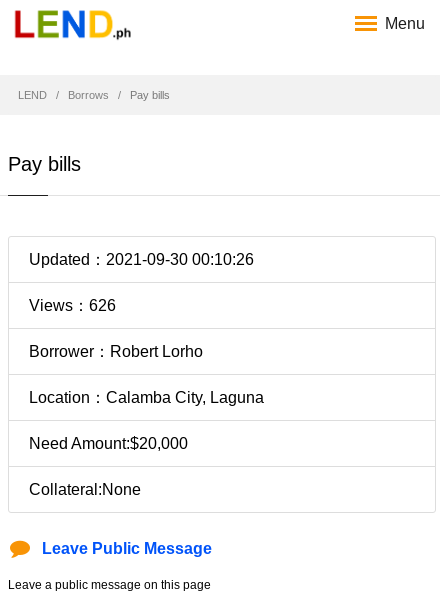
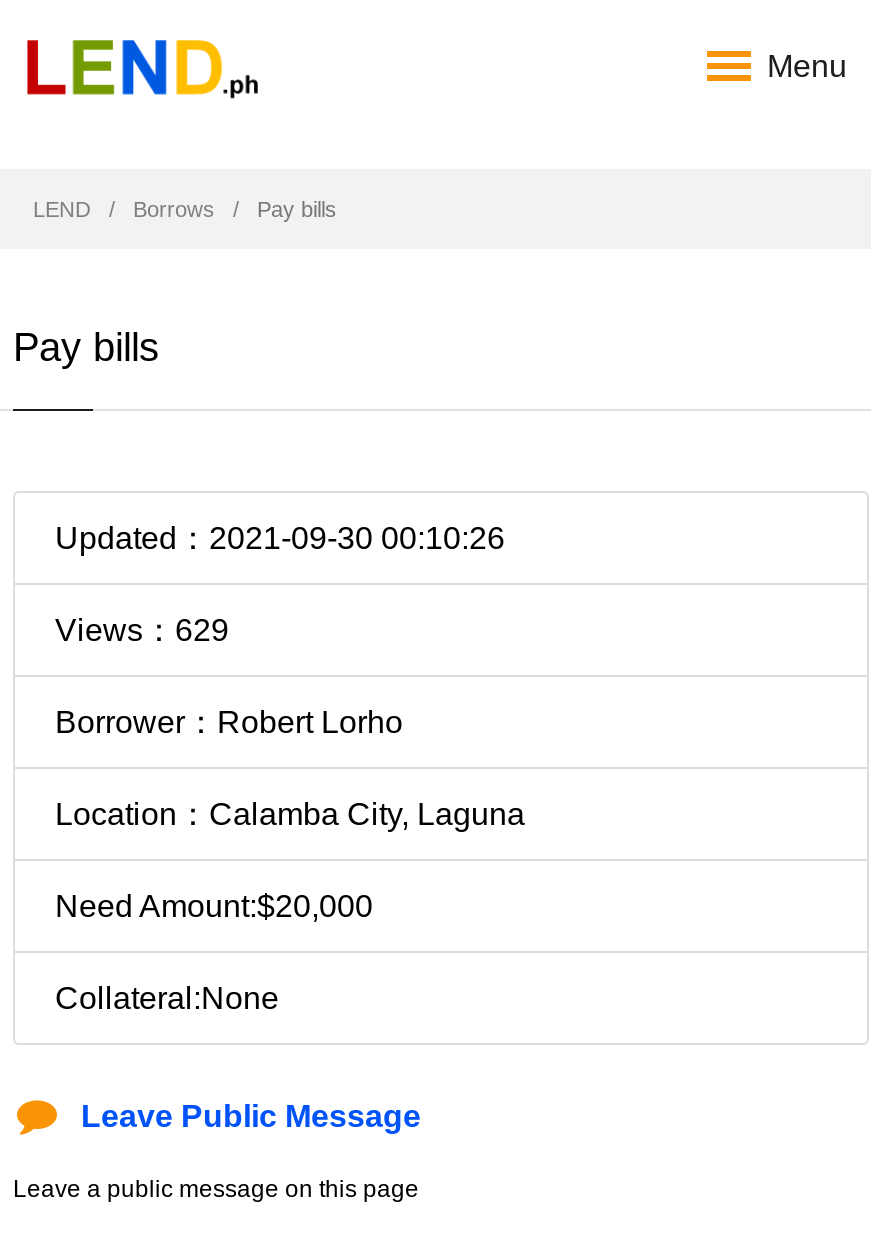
[29,297,116,314] Views：626 -> [55,613,229,647] Views：629

